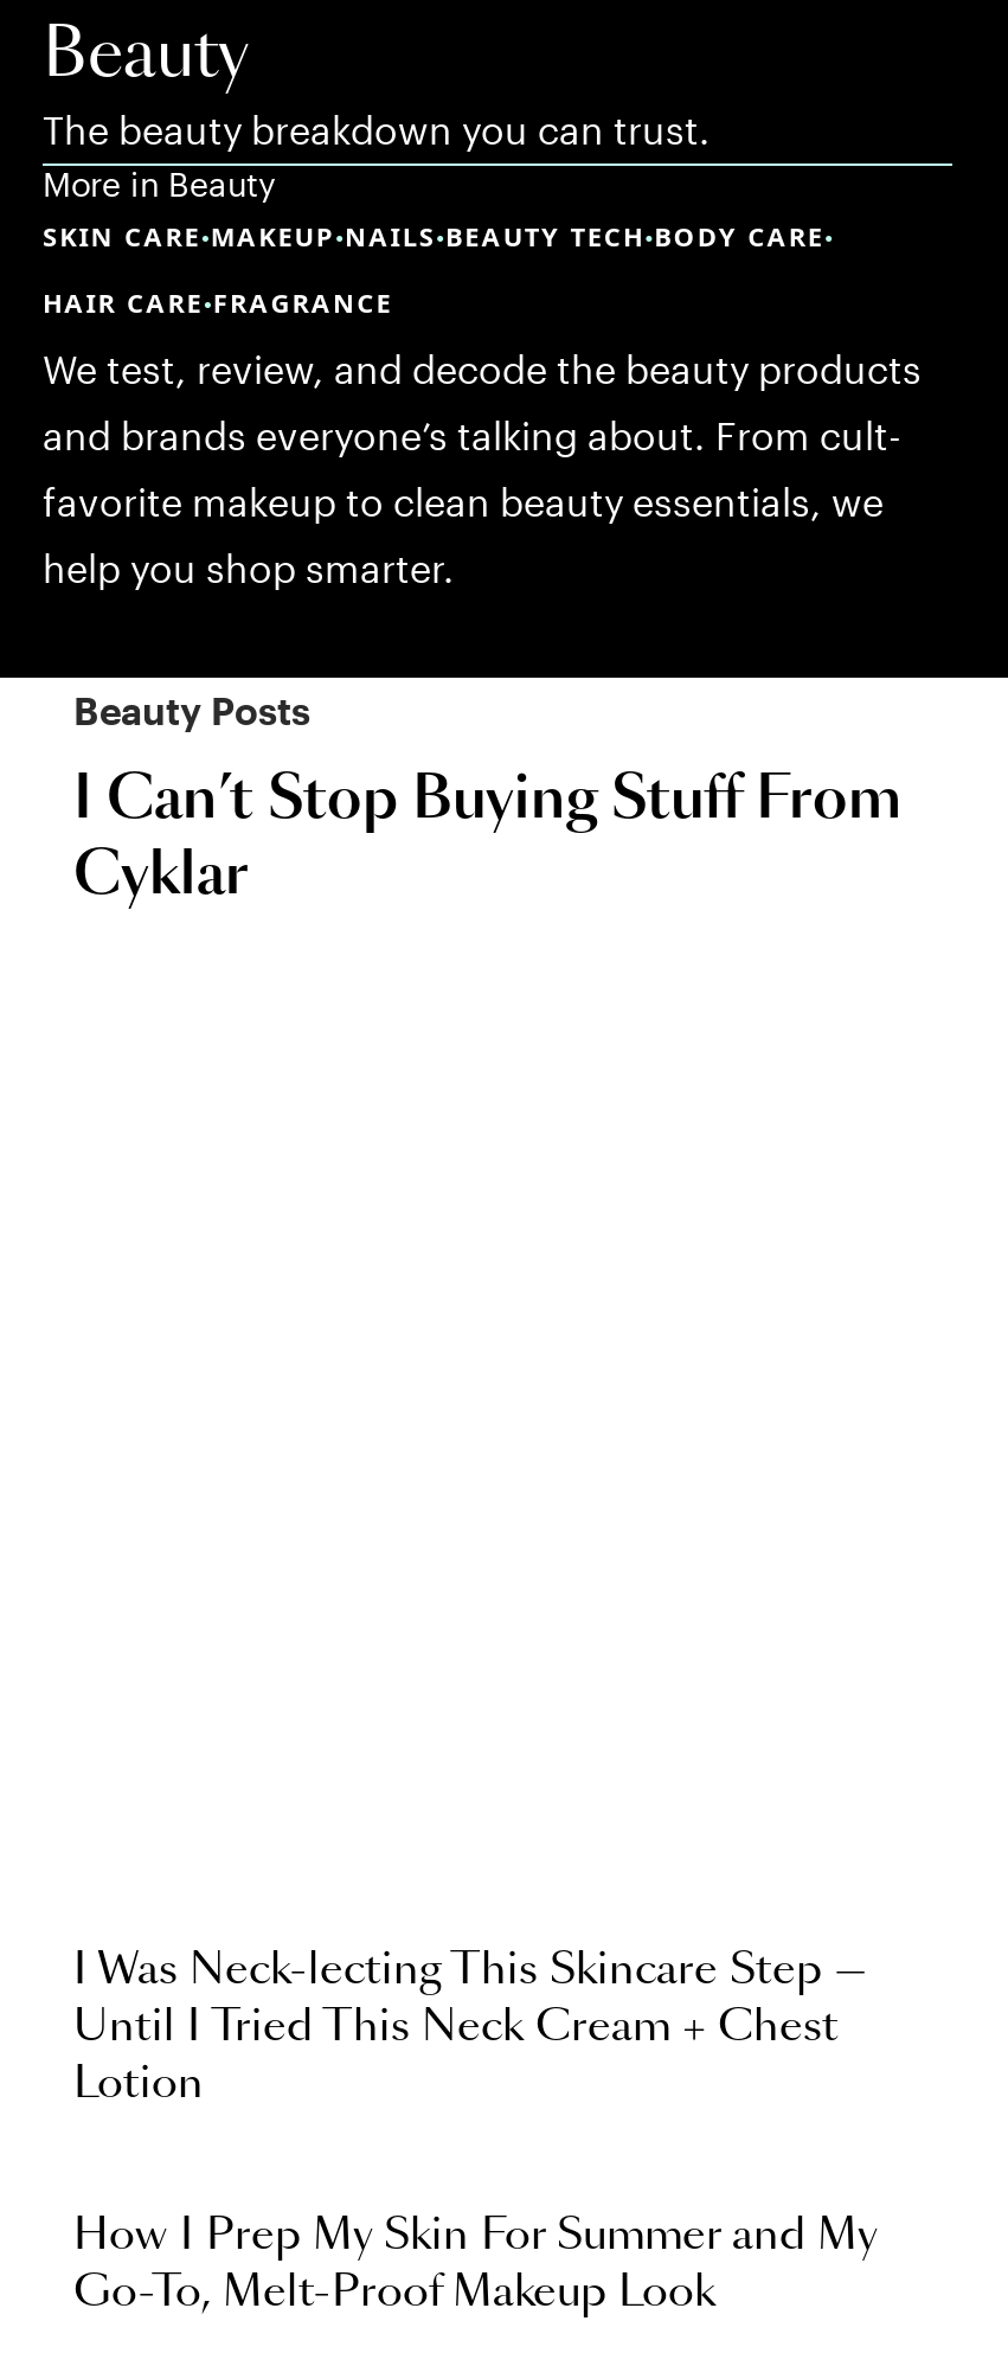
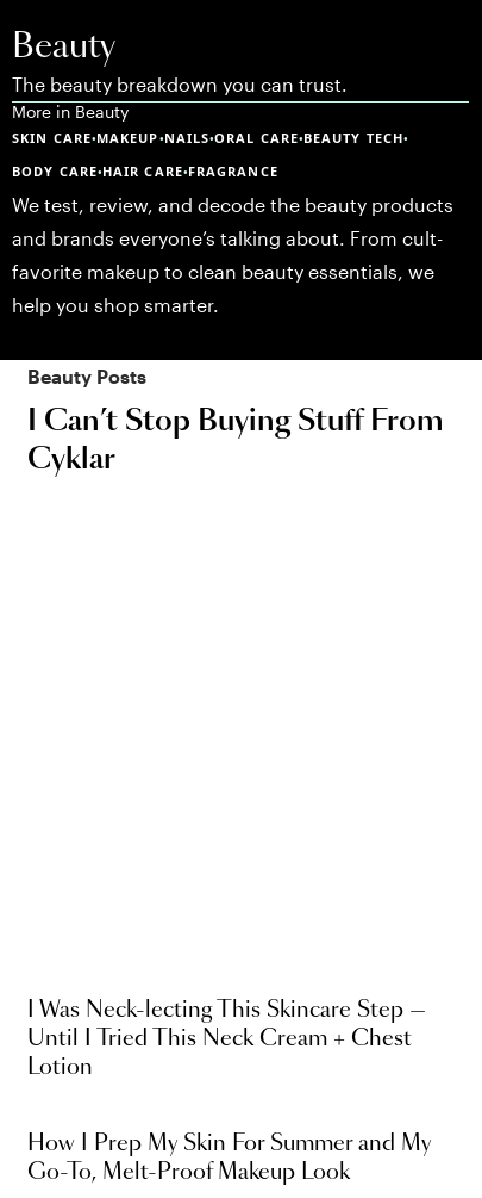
[43,218,834,254] SKIN CARE•MAKEUP•NAILS•BEAUTY TECH•BODY CARE• -> [12,129,408,147] SKIN CARE•MAKEUP•NAILS•ORAL CARE•BEAUTY TECH•
[43,284,393,320] HAIR CARE•FRAGRANCE -> [12,162,278,180] BODY CARE•HAIR CARE•FRAGRANCE

